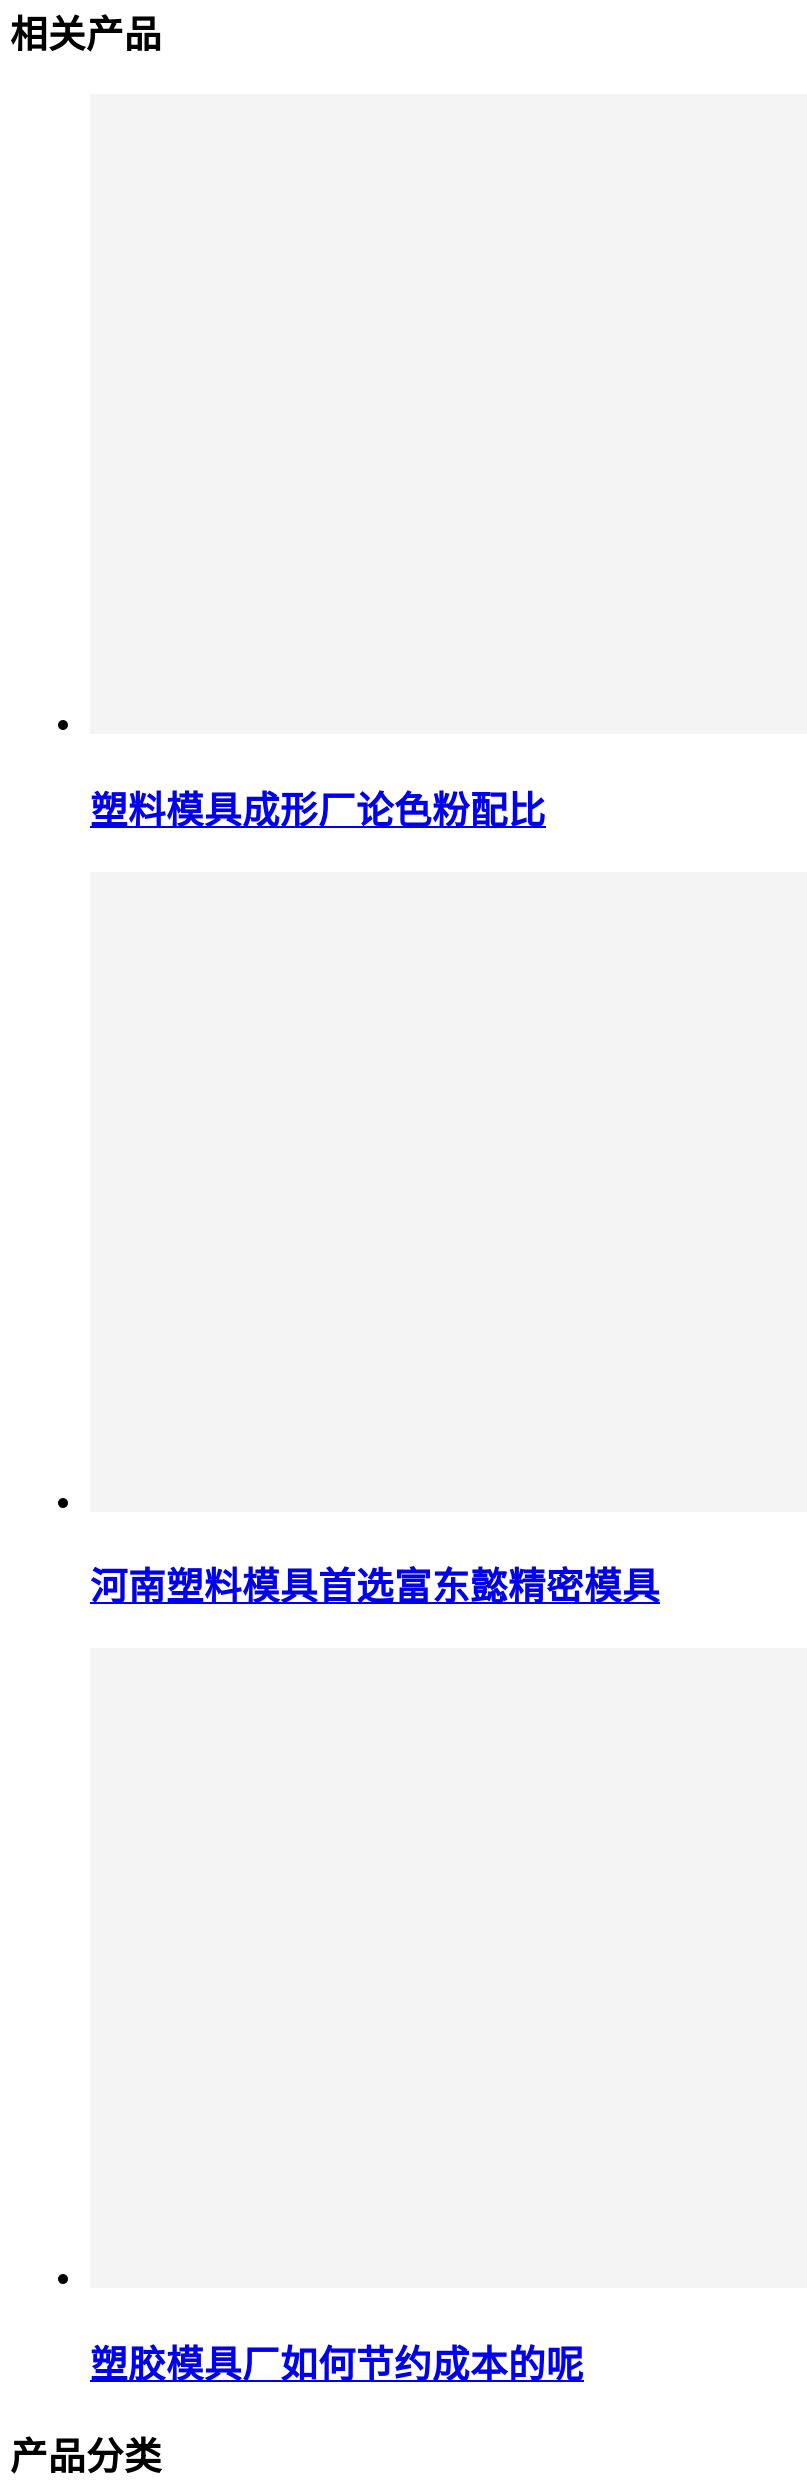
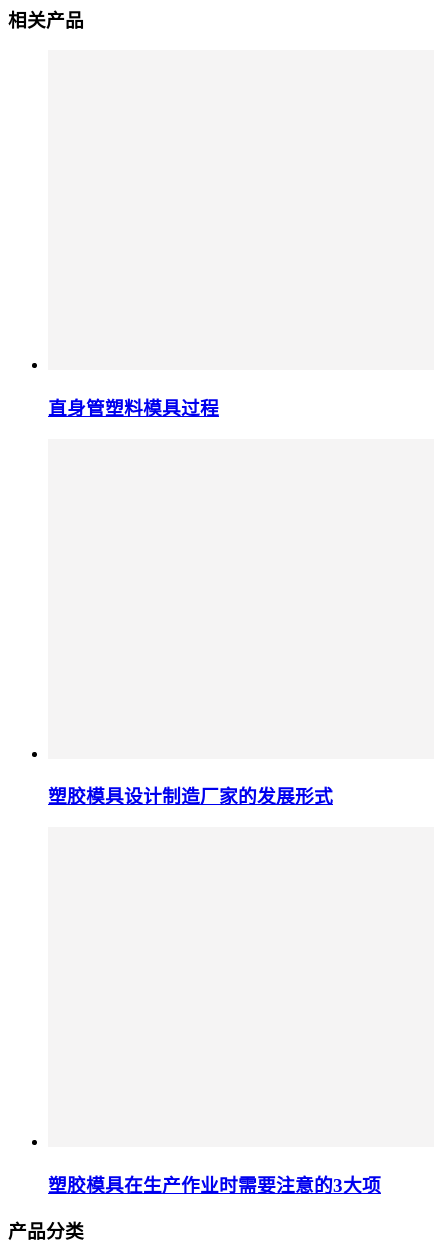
[90,790,546,832] 塑料模具成形厂论色粉配比 -> [48,398,219,419] 直身管塑料模具过程
[90,1567,660,1609] 河南塑料模具首选富东懿精密模具 -> [48,786,333,807] 塑胶模具设计制造厂家的发展形式
[90,2344,584,2386] 塑胶模具厂如何节约成本的呢 -> [48,1175,381,1196] 塑胶模具在生产作业时需要注意的3大项

